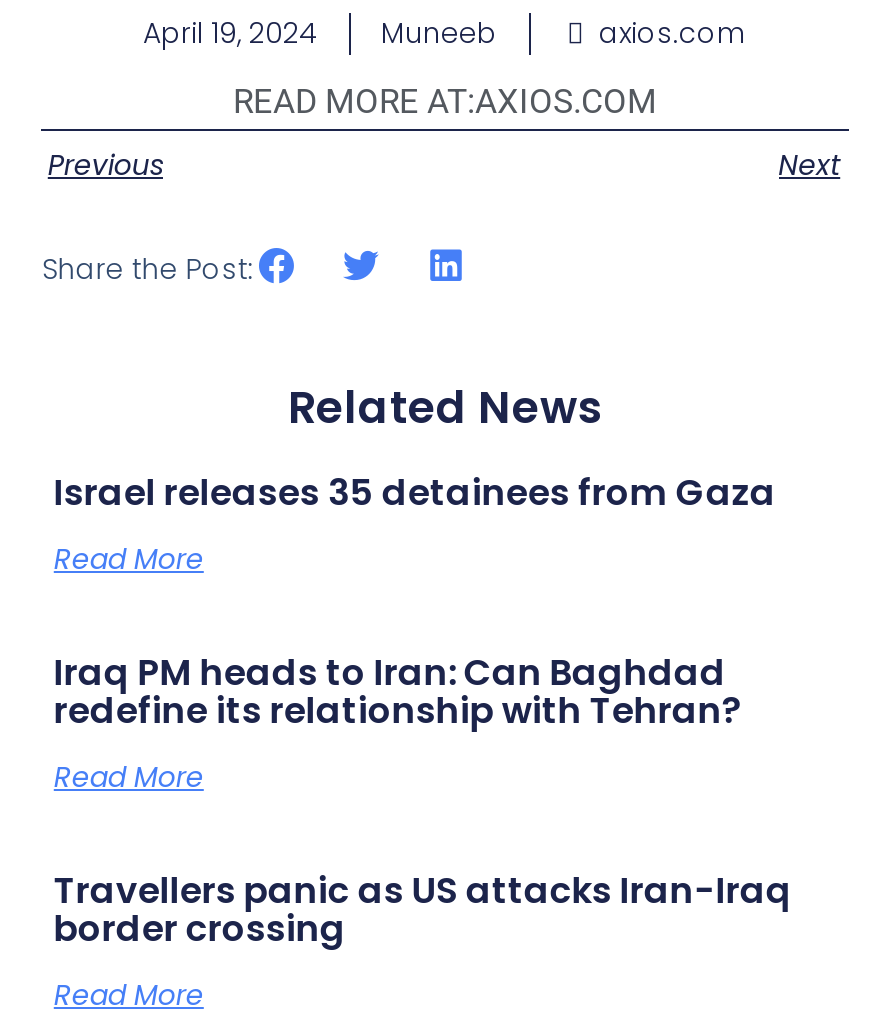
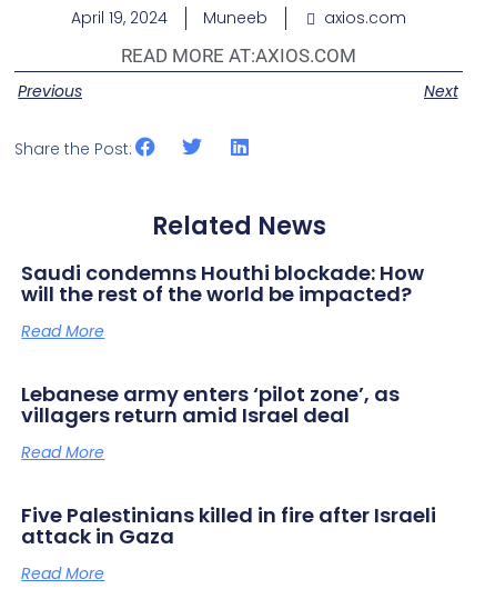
[54,466,776,516] Israel releases 35 detainees from Gaza -> [22,259,424,308] Saudi condemns Houthi blockade: How | will the rest of the world be impacted?
[54,646,742,734] Iraq PM heads to Iran: Can Baghdad | redefine its relationship with Tehran? -> [22,380,400,429] Lebanese army enters ‘pilot zone’, as | villagers return amid Israel deal
[54,864,792,952] Travellers panic as US attacks Iran-Iraq | border crossing -> [22,501,437,550] Five Palestinians killed in fire after Israeli | attack in Gaza

